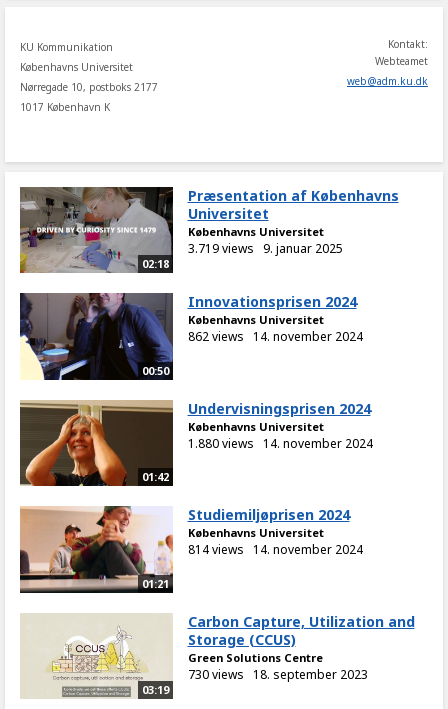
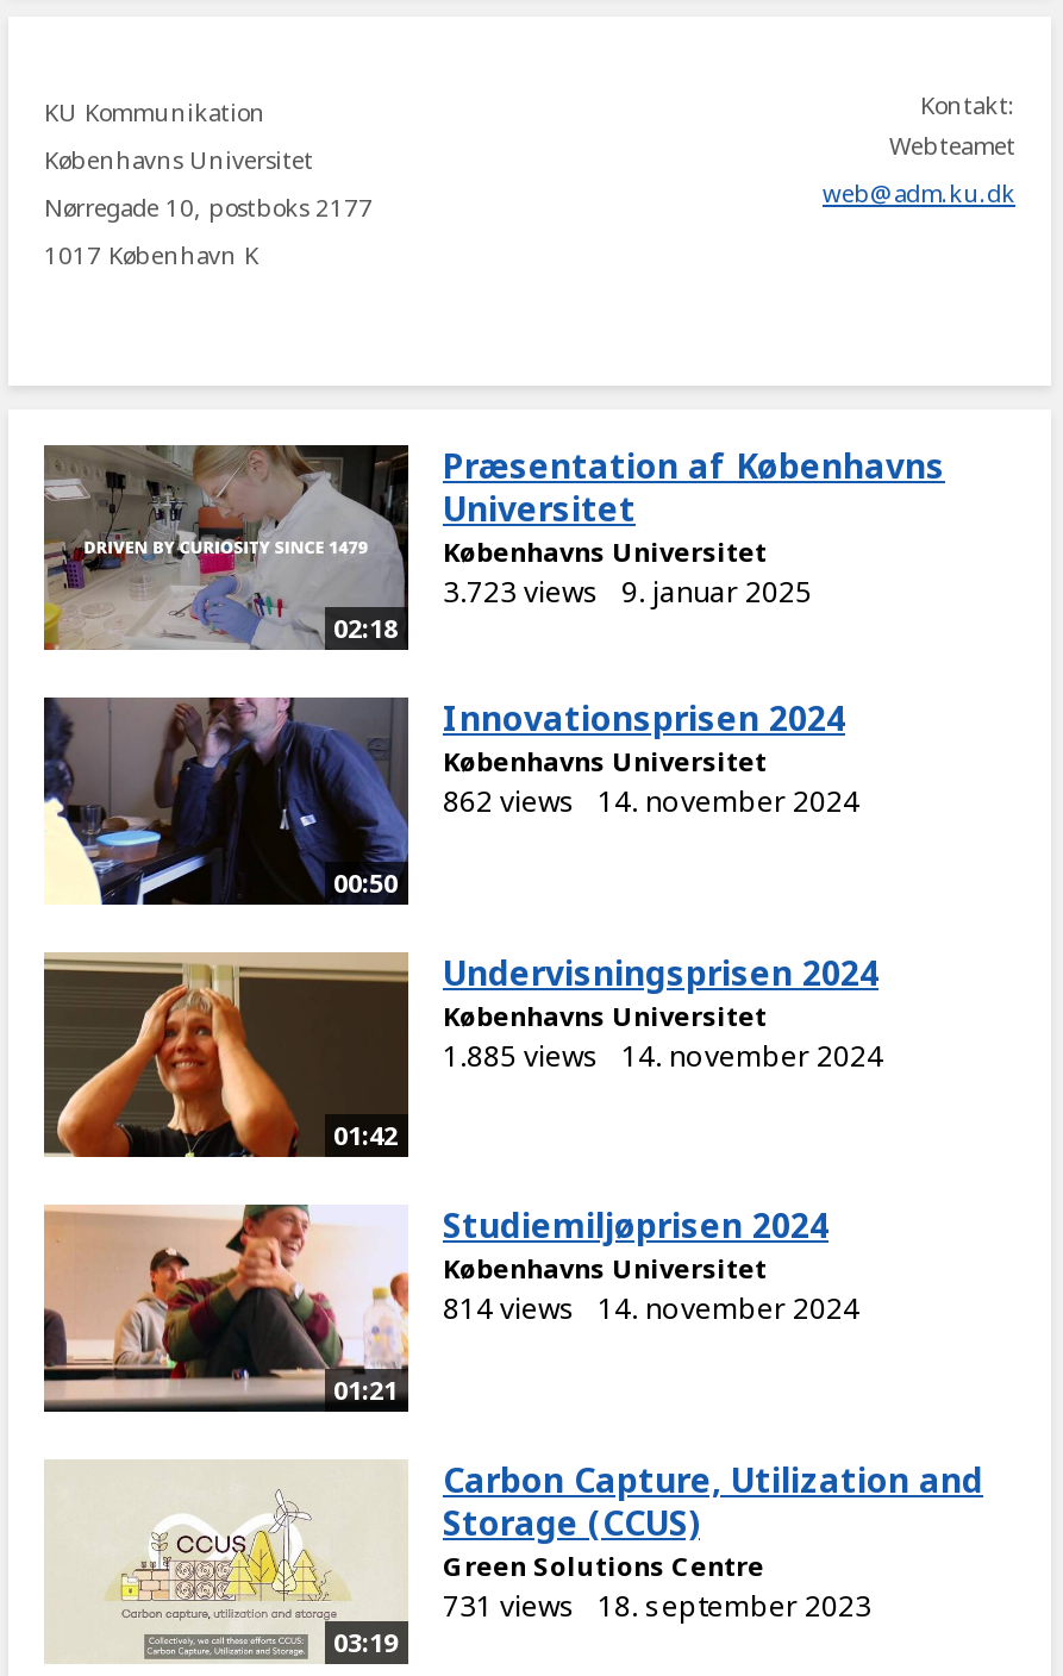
[187,240,342,257] 3.719 views 9. januar 2025 -> [443,571,812,612] 3.723 views 9. januar 2025
[187,435,372,452] 1.880 views 14. november 2024 -> [443,1035,883,1076] 1.885 views 14. november 2024
[187,666,367,683] 730 views 18. september 2023 -> [443,1585,871,1625] 731 views 18. september 2023

